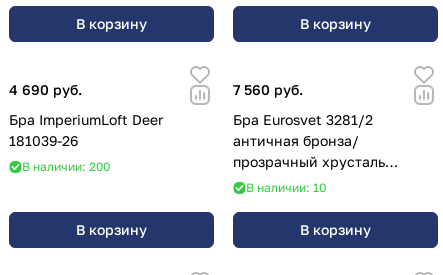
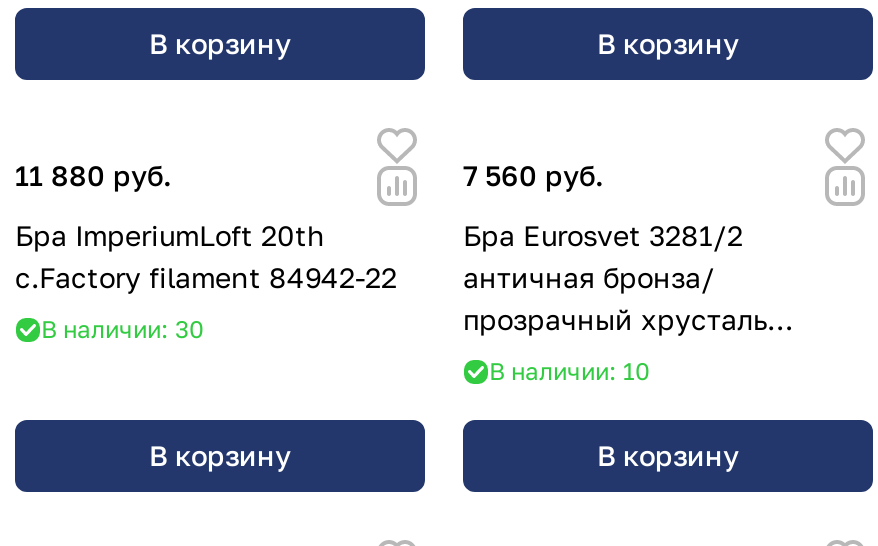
[9,81,82,98] 4 690 руб. -> [15,158,171,192] 11 880 руб.
[9,111,163,149] Бра ImperiumLoft Deer | 181039-26 -> [15,218,397,294] Бра ImperiumLoft 20th | c.Factory filament 84942-22
[22,159,110,174] В наличии: 200 -> [41,314,203,344] В наличии: 30

